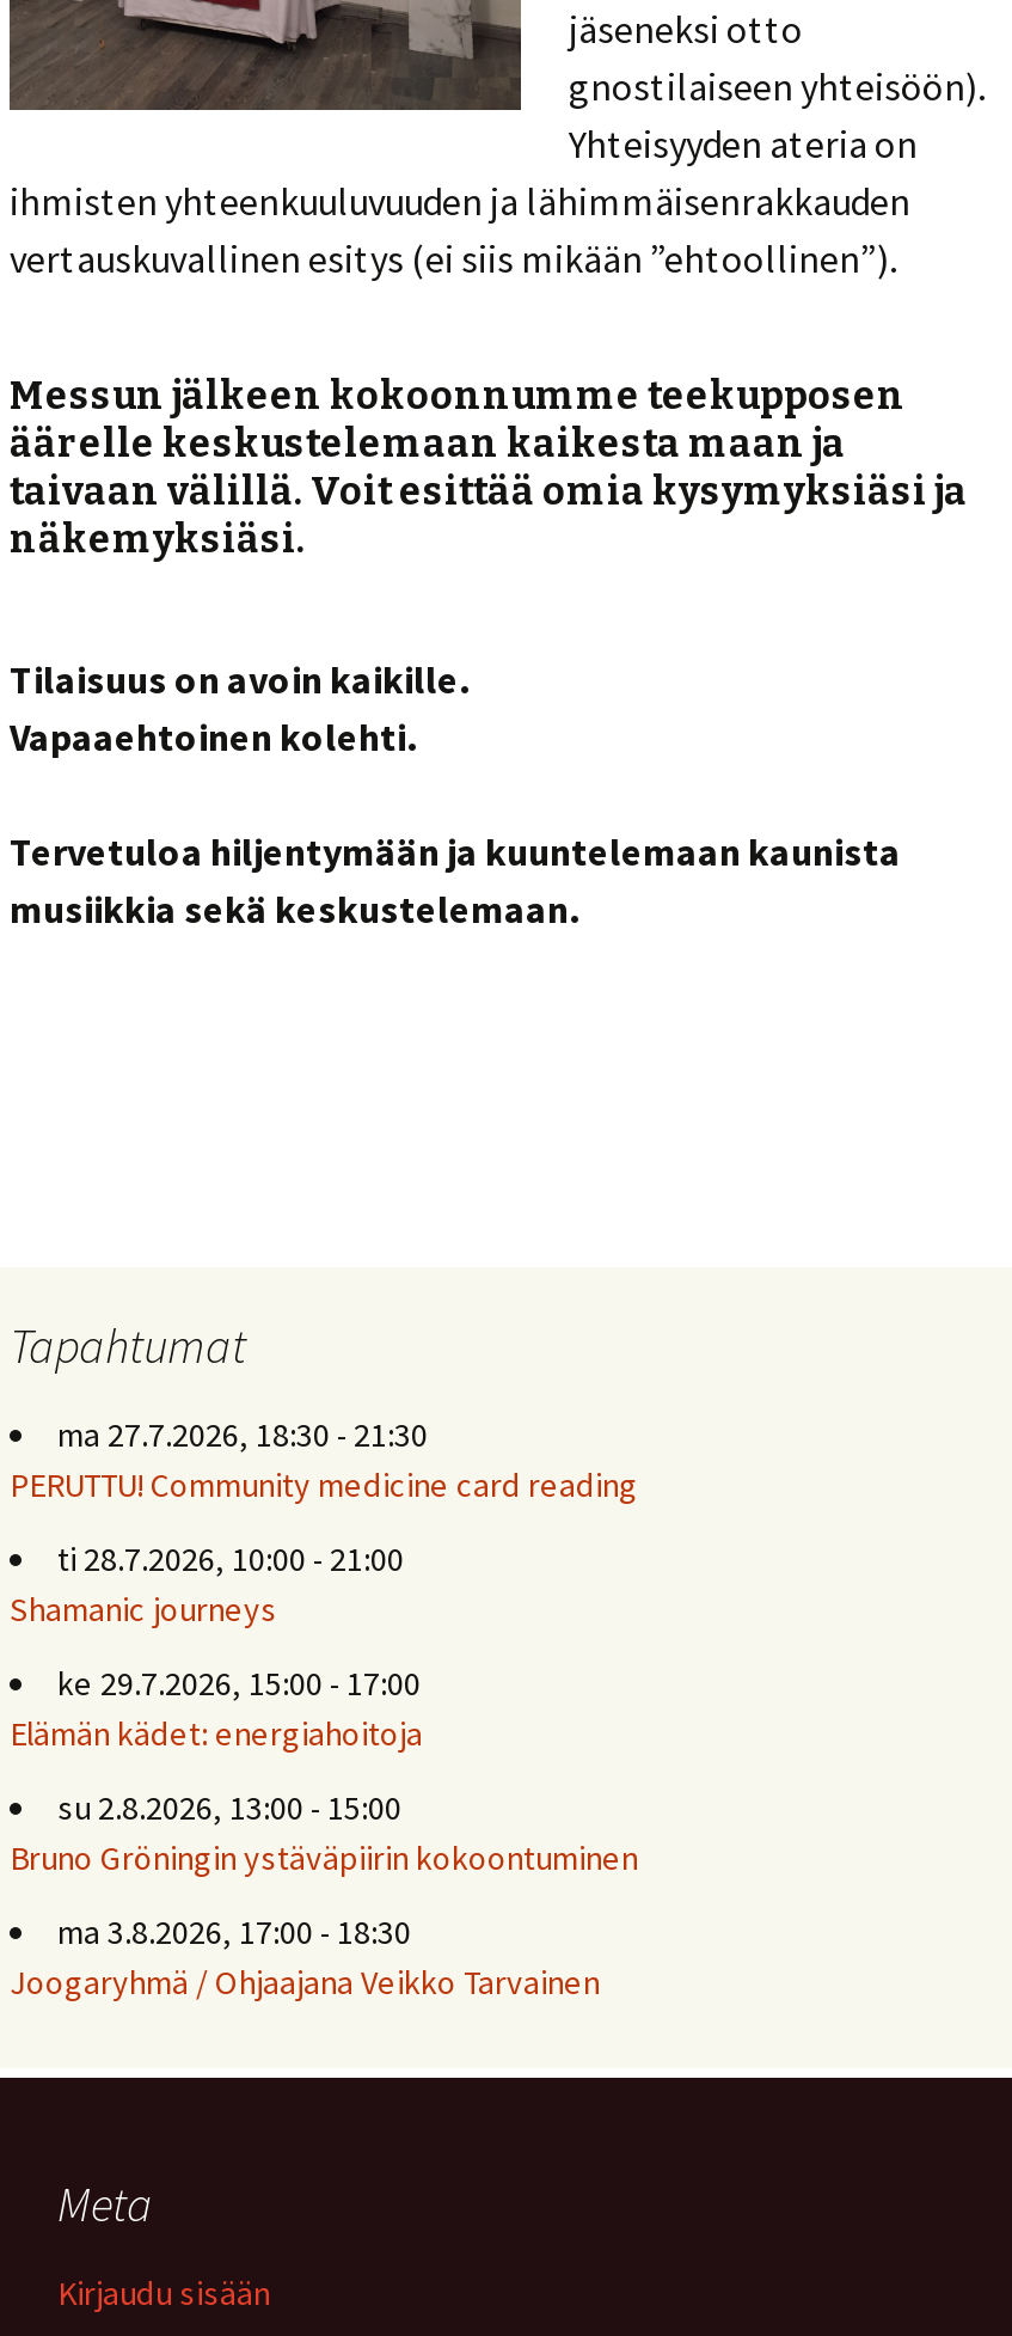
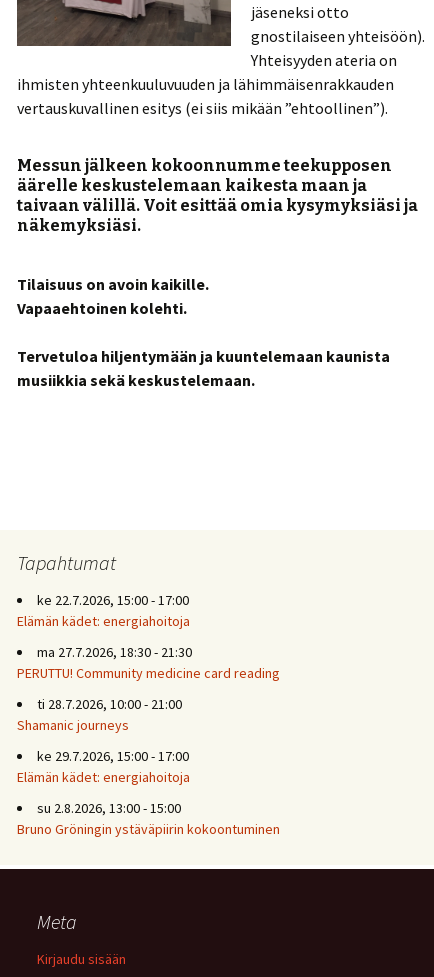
none -> [17,591,190,630] ke 22.7.2026, 15:00 - 17:00 | Elämän kädet: energiahoitoja
moved [10,1413,638,1879] -> [17,643,280,838]: ma 27.7.2026, 18:30 - 21:30 | PERUTTU! Community medicine card reading | ti 28.7.2026, 10:00 - 21:00 | Shamanic journeys | ke 29.7.2026, 15:00 - 17:00 | Elämän kädet: energiahoitoja | su 2.8.2026, 13:00 - 15:00 | Bruno Gröningin ystäväpiirin kokoontuminen
[10,1910,600,2004] ma 3.8.2026, 17:00 - 18:30 | Joogaryhmä / Ohjaajana Veikko Tarvainen -> none

